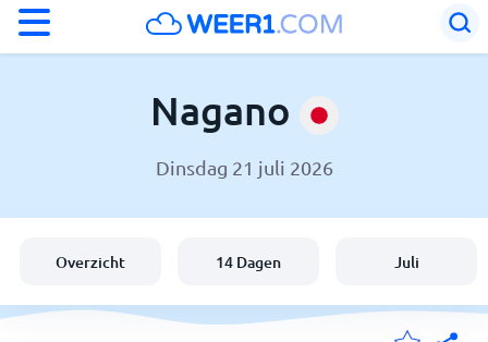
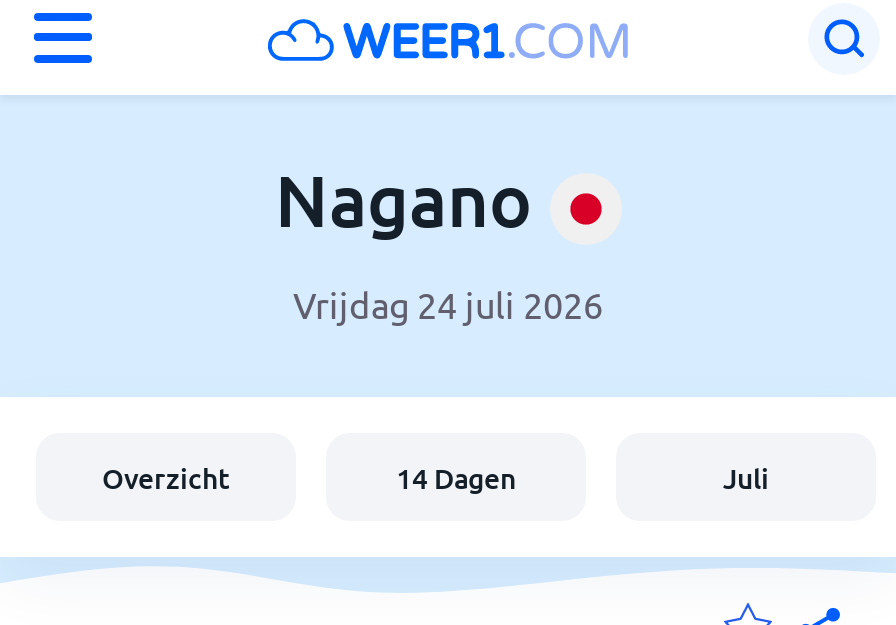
[155,156,333,179] Dinsdag 21 juli 2026 -> [293,283,603,325] Vrijdag 24 juli 2026

